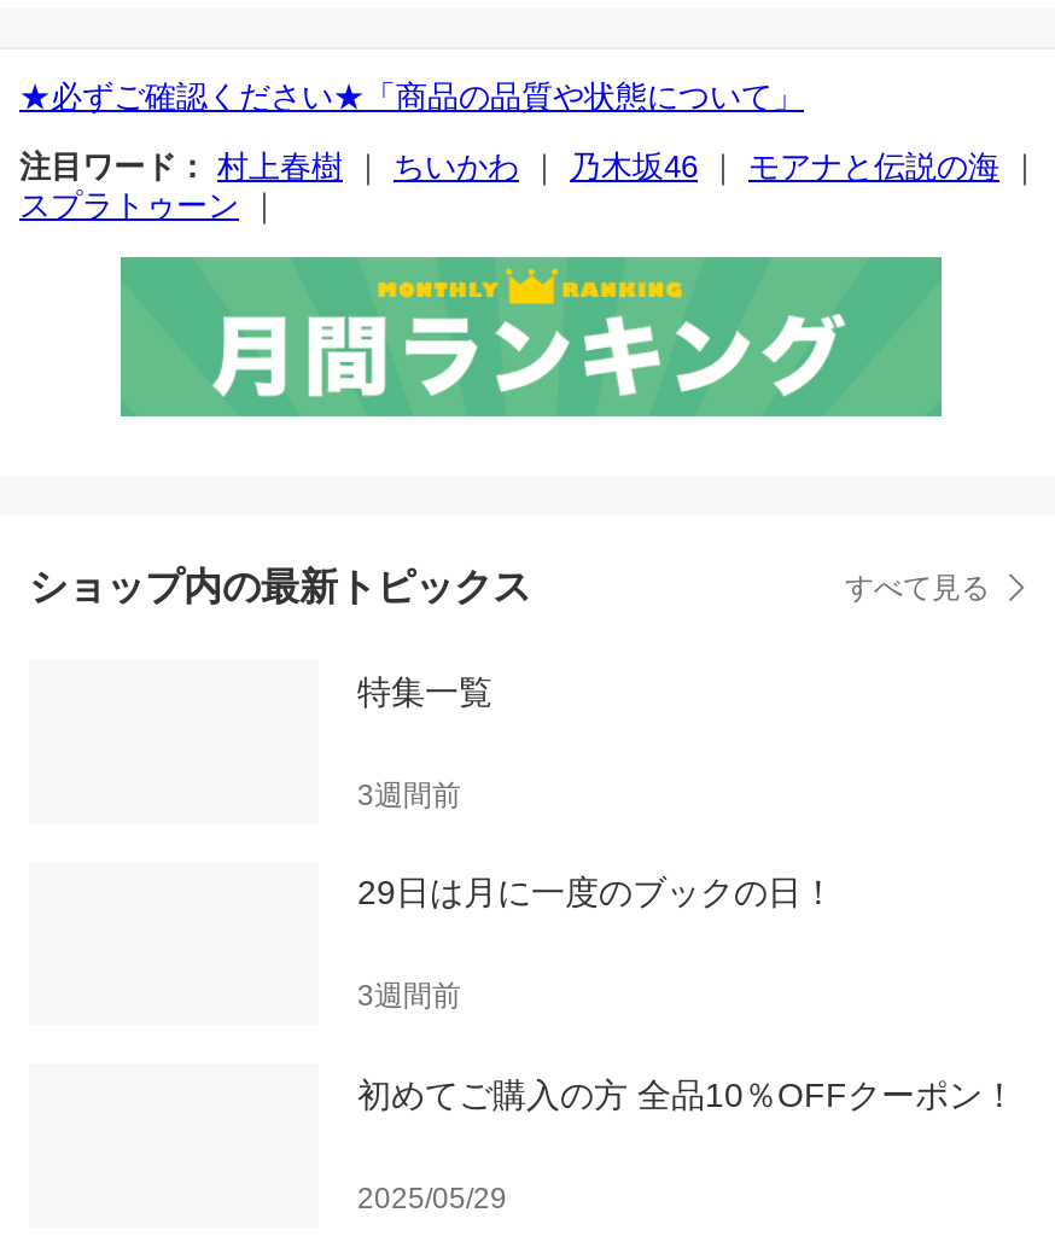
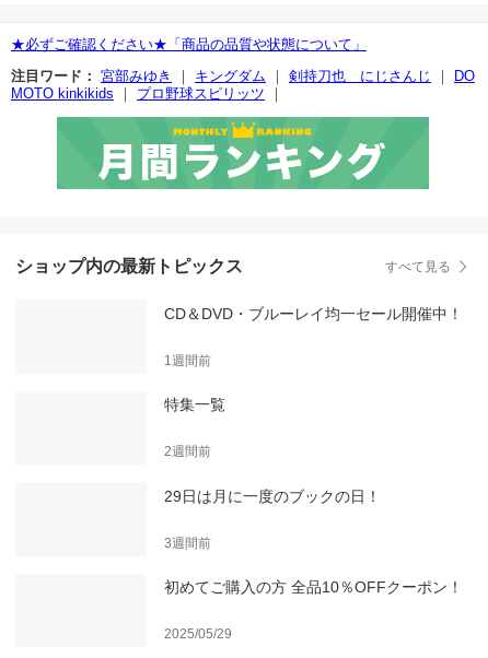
[19,148,1041,223] 注目ワード： 村上春樹｜ちいかわ｜乃木坂46｜モアナと伝説の海｜ | スプラトゥーン｜ -> [11,68,475,102] 注目ワード： 宮部みゆき｜キングダム｜剣持刀也 にじさんじ｜DO | MOTO kinkikids｜プロ野球スピリッツ｜
none -> [164,305,463,368] CD＆DVD・ブルーレイ均一セール開催中！ | 1週間前
[357,778,461,812] 3週間前 -> [164,444,211,459] 2週間前

